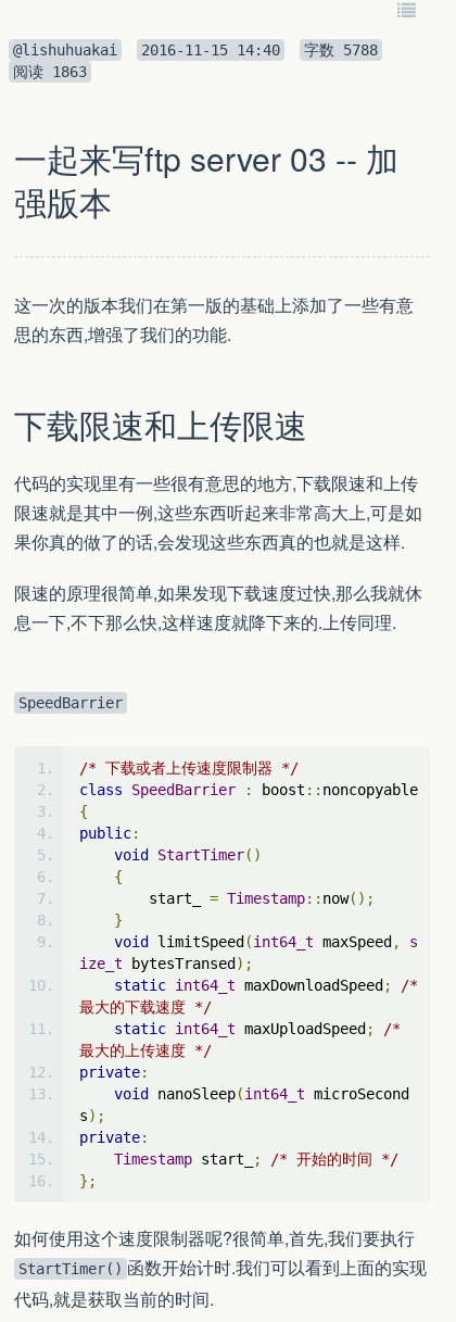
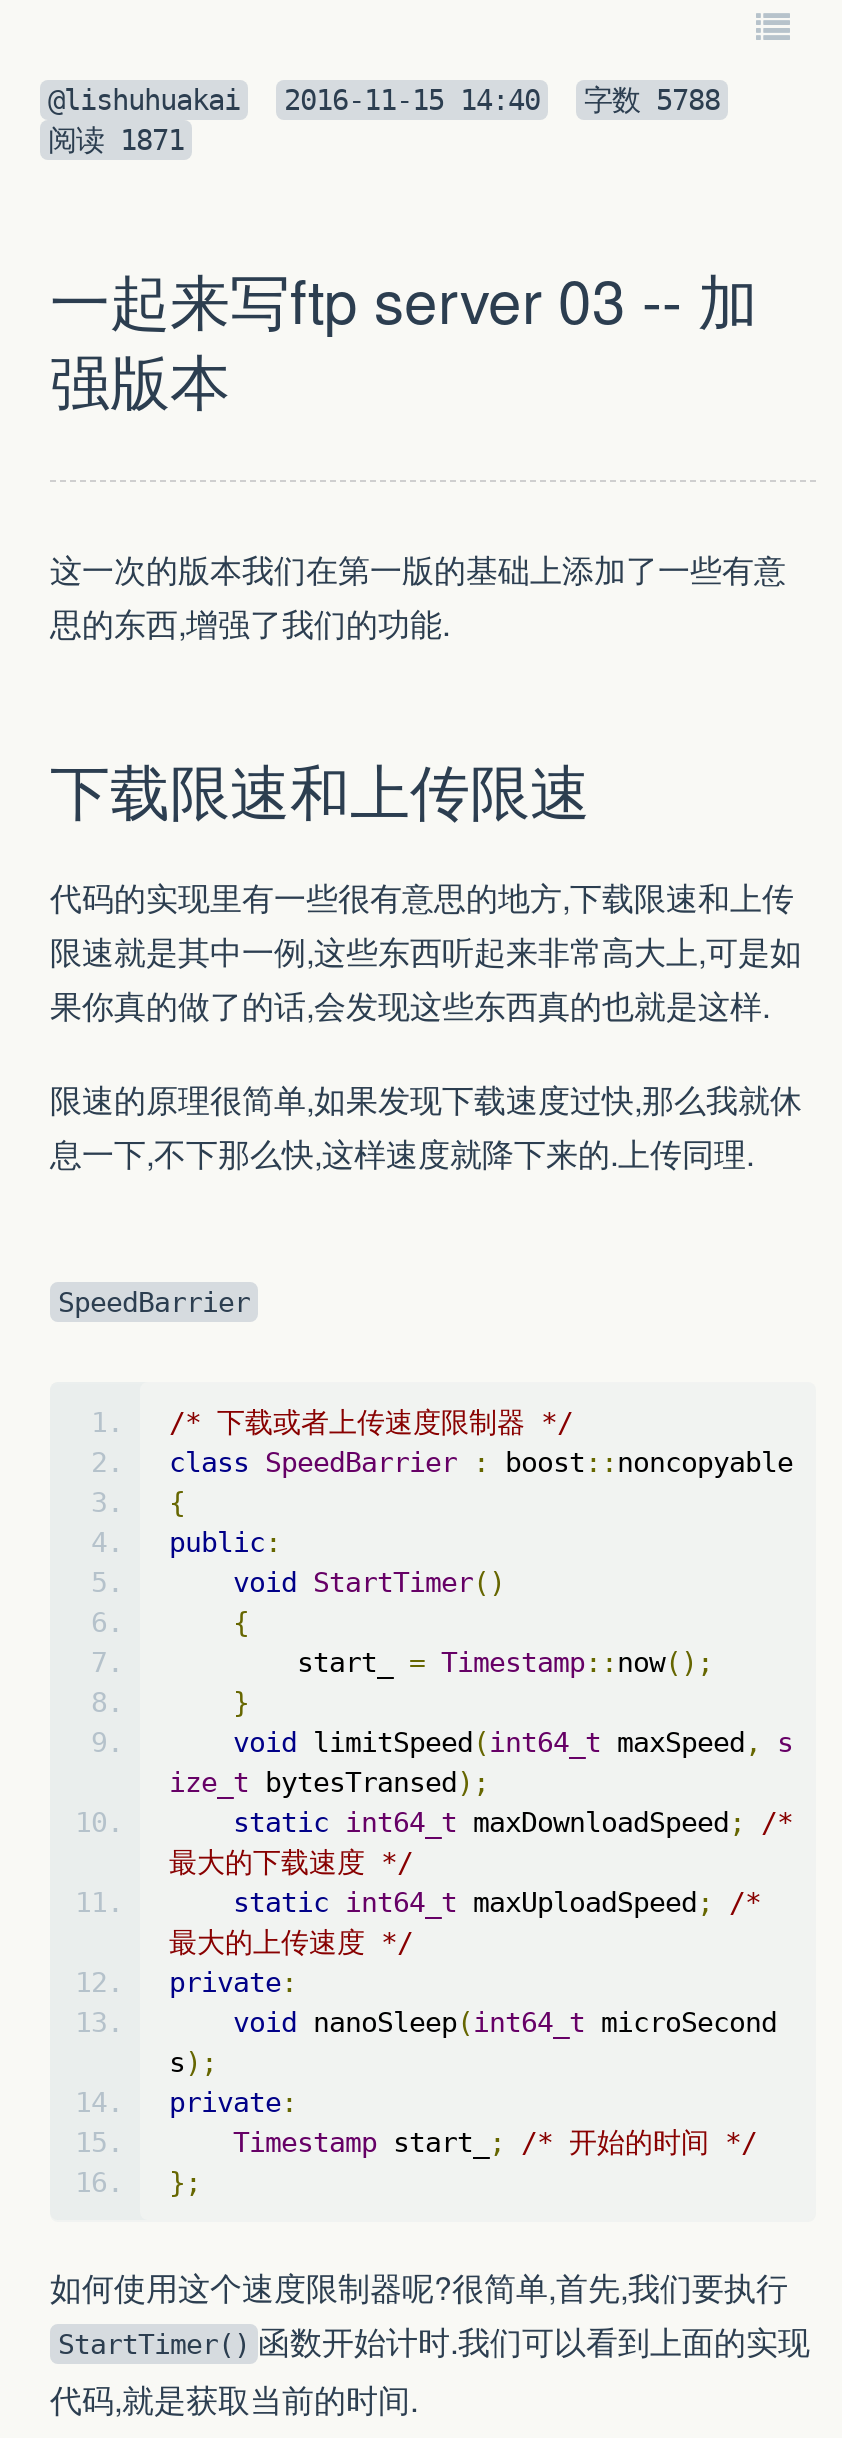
[13,63,87,80] 阅读1863 -> [48,124,184,156] 阅读1871

